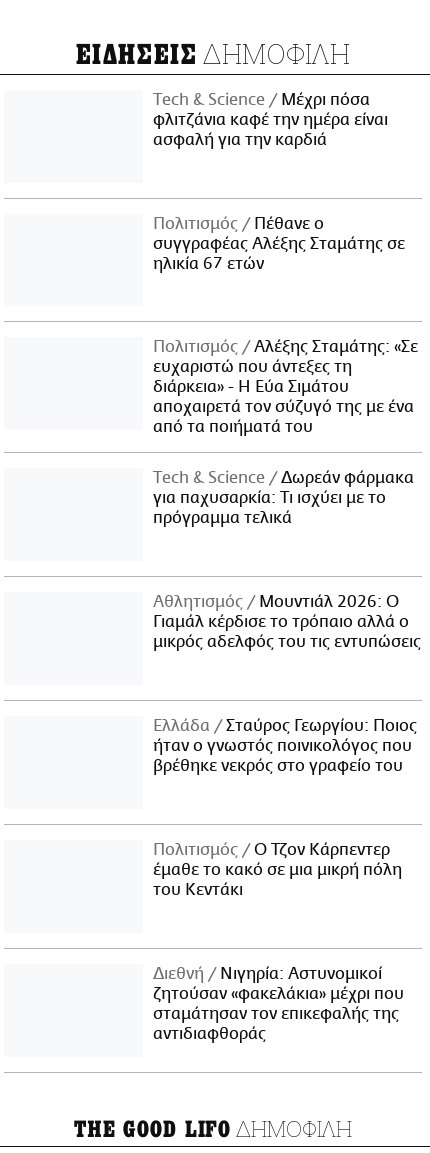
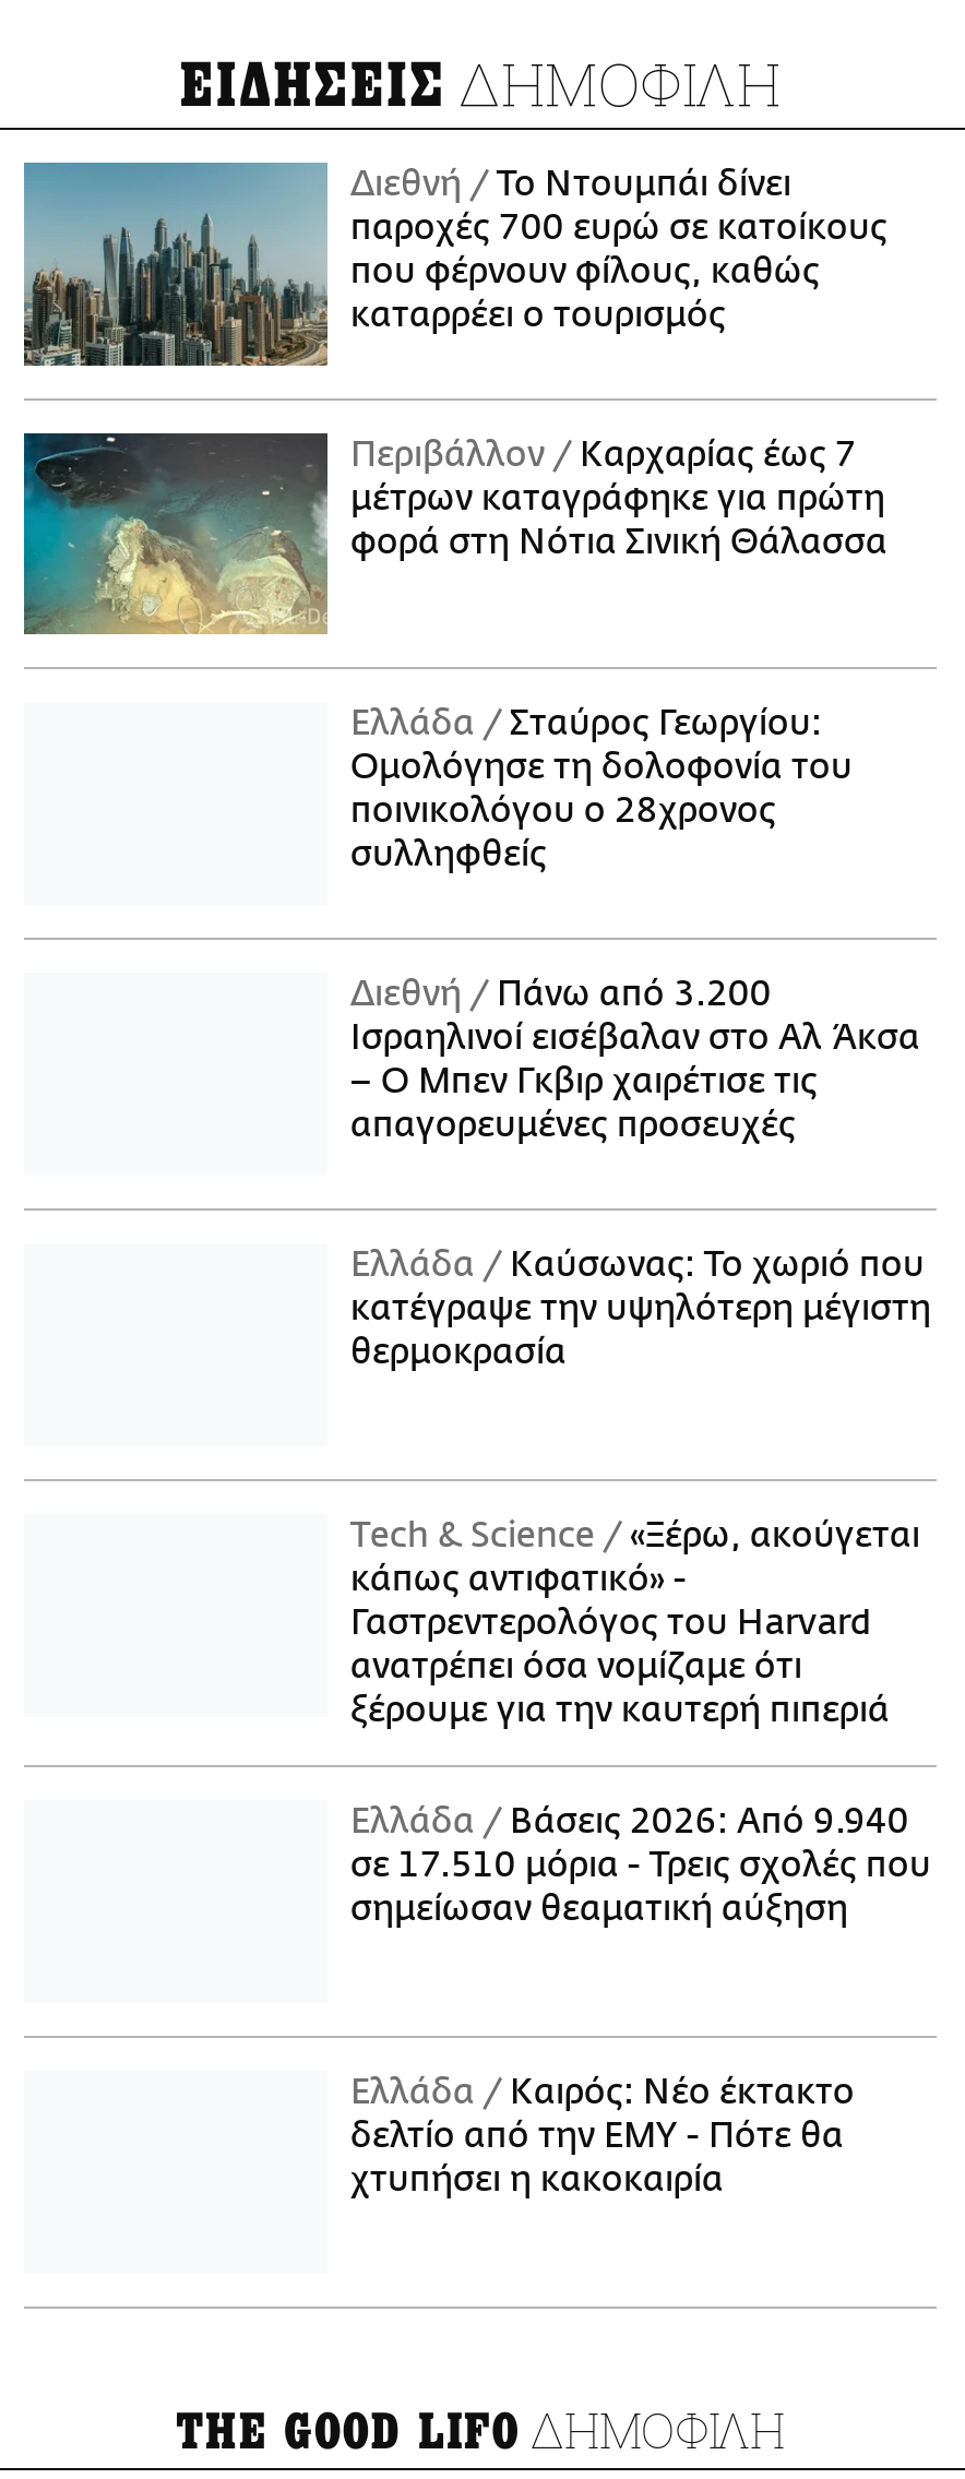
none -> [22,160,330,368] [image]
none -> [22,431,330,636] [image]
[153,91,388,149] Τech & Science Μέχρι πόσα | φλιτζάνια καφέ την ημέρα είναι | ασφαλή για την καρδιά -> [350,164,887,334] Διεθνή Το Ντουμπάι δίνει | παροχές 700 ευρώ σε κατοίκους | που φέρνουν φίλους, καθώς | καταρρέει ο τουρισμός
[153,214,405,272] Πολιτισμός Πέθανε ο | συγγραφέας Αλέξης Σταμάτης σε | ηλικία 67 ετών -> [350,434,887,561] Περιβάλλον Καρχαρίας έως 7 | μέτρων καταγράφηκε για πρώτη | φορά στη Νότια Σινική Θάλασσα
[153,338,418,436] Πολιτισμός Αλέξης Σταμάτης: «Σε | ευχαριστώ που άντεξες τη | διάρκεια» - Η Εύα Σιμάτου | αποχαιρετά τον σύζυγό της με ένα | από τα ποιήματά του -> [350,705,852,875] Ελλάδα Σταύρος Γεωργίου: | Ομολόγησε τη δολοφονία του | ποινικολόγου ο 28χρονος | συλληφθείς
[153,469,414,527] Τech & Science Δωρεάν φάρμακα | για παχυσαρκία: Τι ισχύει με το | πρόγραμμα τελικά -> [350,975,920,1146] Διεθνή Πάνω από 3.200 | Ισραηλινοί εισέβαλαν στο Αλ Άκσα | – Ο Μπεν Γκβιρ χαιρέτισε τις | απαγορευμένες προσευχές
[153,593,421,651] Αθλητισμός Μουντιάλ 2026: Ο | Γιαμάλ κέρδισε το τρόπαιο αλλά ο | μικρός αδελφός του τις εντυπώσεις -> [350,1246,931,1372] Ελλάδα Καύσωνας: Το χωριό που | κατέγραψε την υψηλότερη μέγιστη | θερμοκρασία
[153,717,417,775] Ελλάδα Σταύρος Γεωργίου: Ποιος | ήταν ο γνωστός ποινικολόγος που | βρέθηκε νεκρός στο γραφείο του -> [350,1516,920,1730] Τech & Science «Ξέρω, ακούγεται | κάπως αντιφατικό» - | Γαστρεντερολόγος του Harvard | ανατρέπει όσα νομίζαμε ότι | ξέρουμε για την καυτερή πιπεριά
[153,841,402,899] Πολιτισμός Ο Τζον Κάρπεντερ | έμαθε το κακό σε μια μικρή πόλη | του Κεντάκι -> [350,1802,931,1929] Ελλάδα Βάσεις 2026: Από 9.940 | σε 17.510 μόρια - Τρεις σχολές που | σημείωσαν θεαματική αύξηση
[153,965,404,1043] Διεθνή Νιγηρία: Αστυνομικοί | ζητούσαν «φακελάκια» μέχρι που | σταμάτησαν τον επικεφαλής της | αντιδιαφθοράς -> [350,2073,854,2199] Ελλάδα Καιρός: Νέο έκτακτο | δελτίο από την ΕΜΥ - Πότε θα | χτυπήσει η κακοκαιρία

